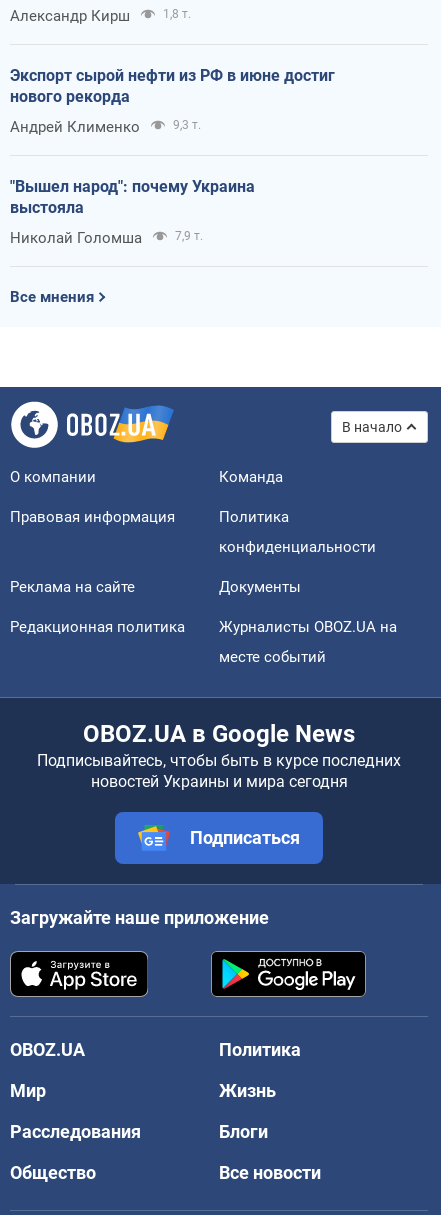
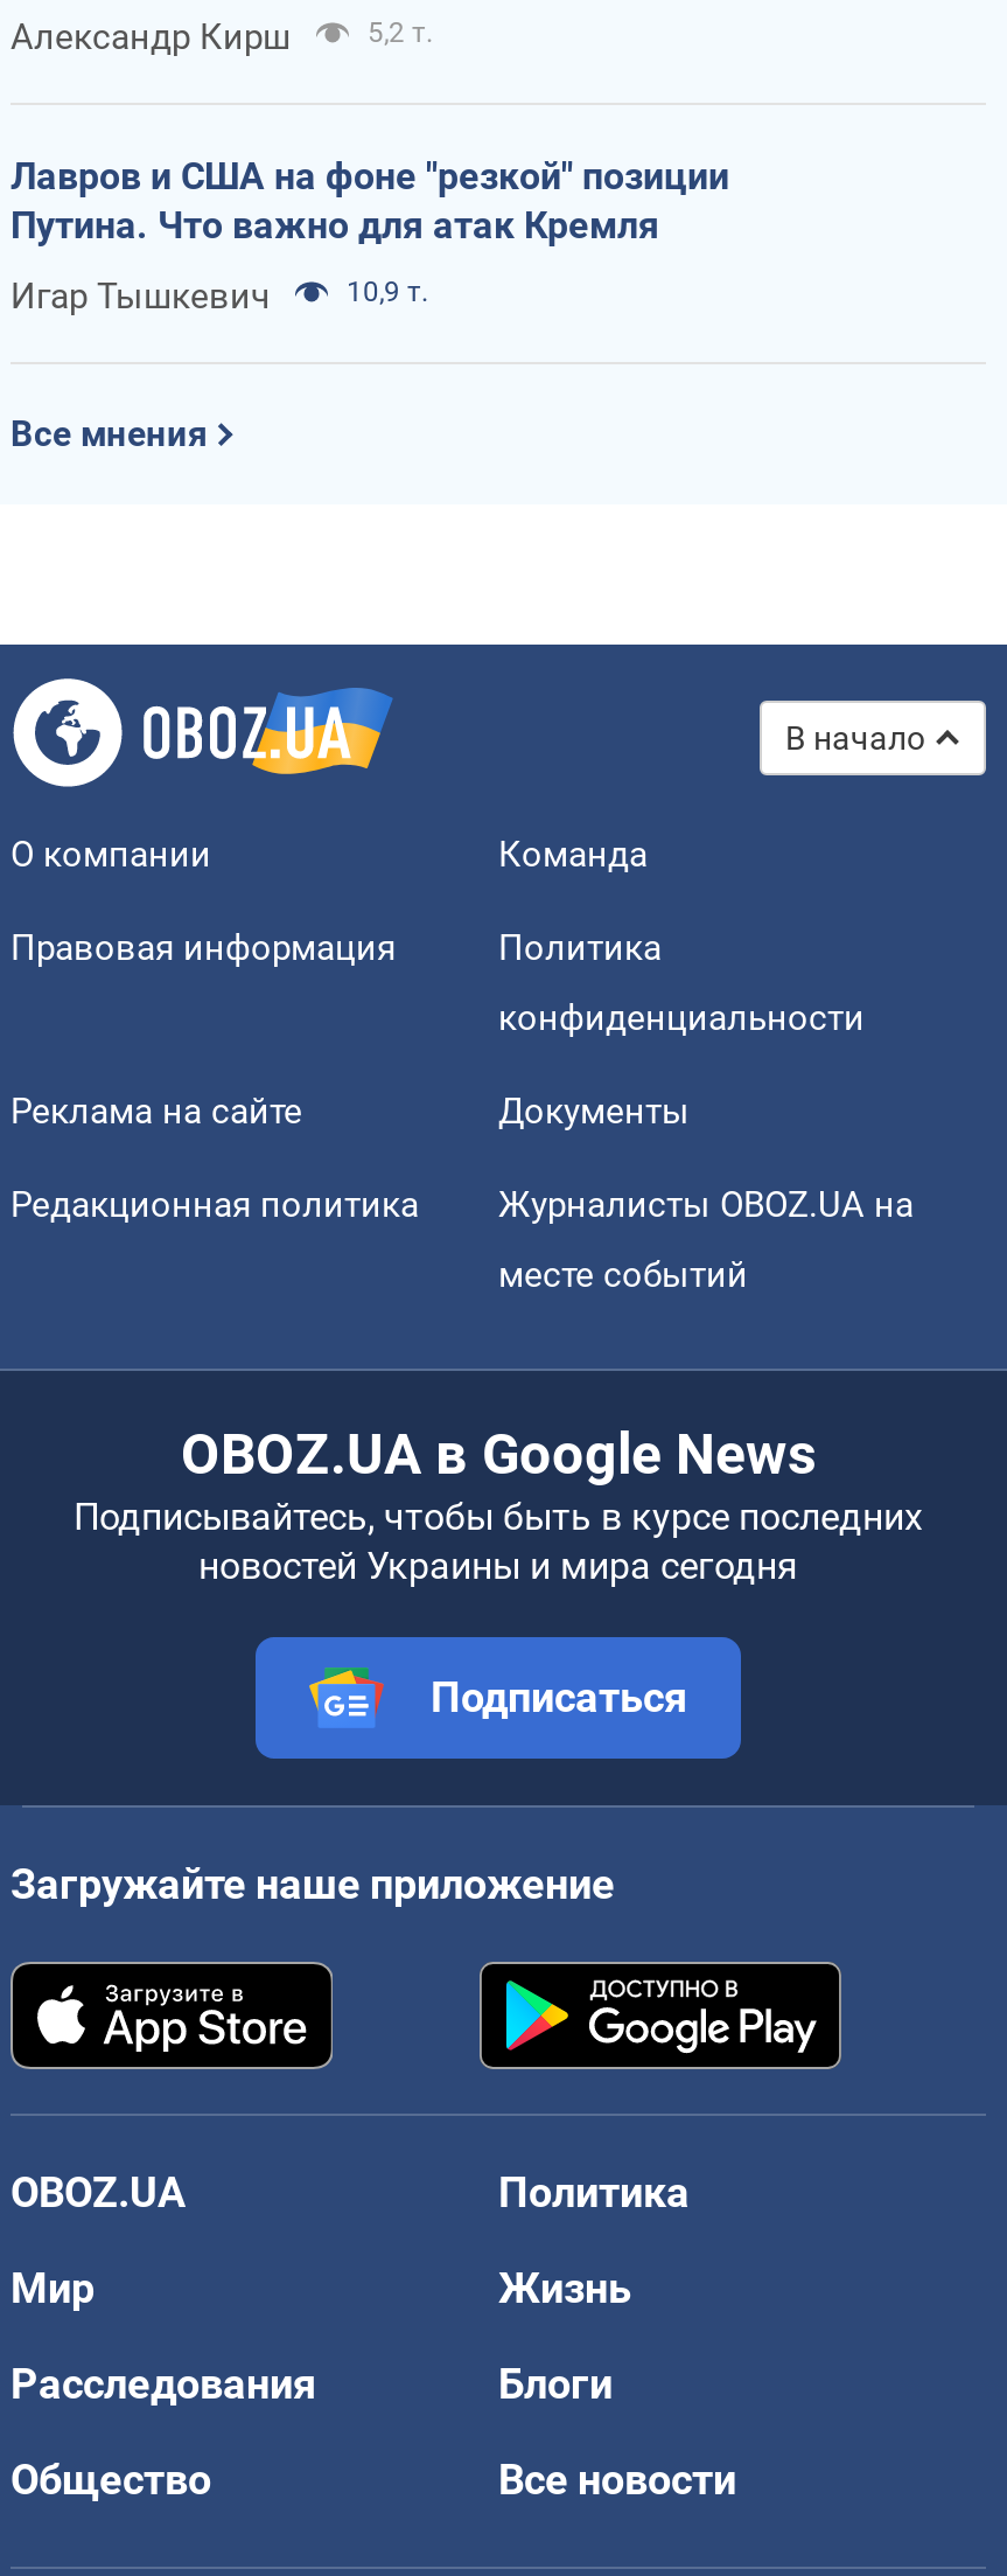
[10,7,335,247] 1,8 т. | Экспорт сырой нефти из РФ в июне достиг | нового рекорда | Андрей Клименко | 9,3 т. | "Вышел народ": почему Украина | выстояла | Николай Голомша | 7,9 т. -> [11,16,729,317] 5,2 т. | Лавров и США на фоне "резкой" позиции | Путина. Что важно для атак Кремля | Игар Тышкевич | 10,9 т.

